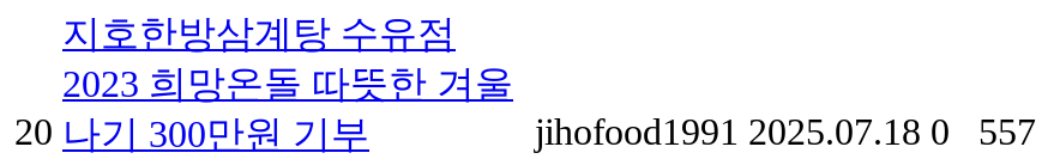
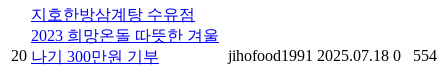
[535,111,1036,151] jihofood1991 2025.07.18 0 557 -> [228,47,437,64] jihofood1991 2025.07.18 0 554

